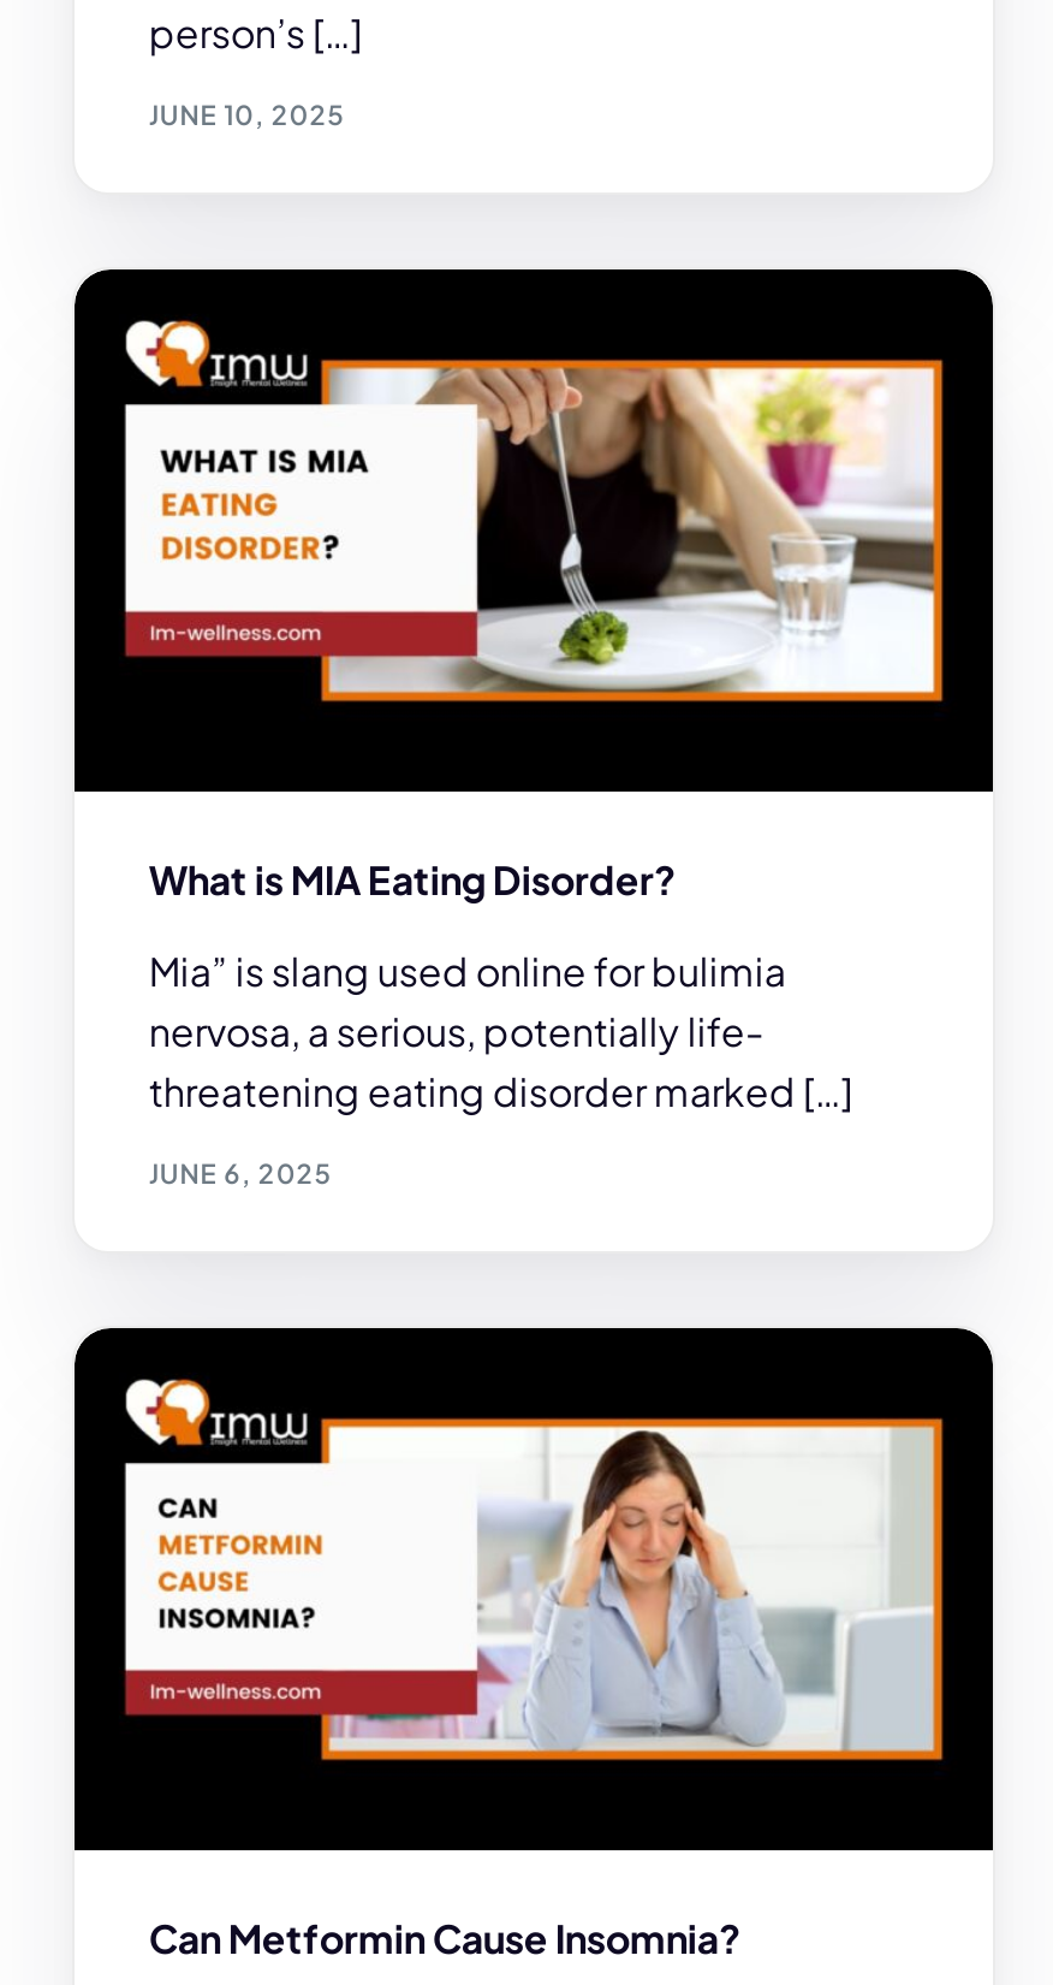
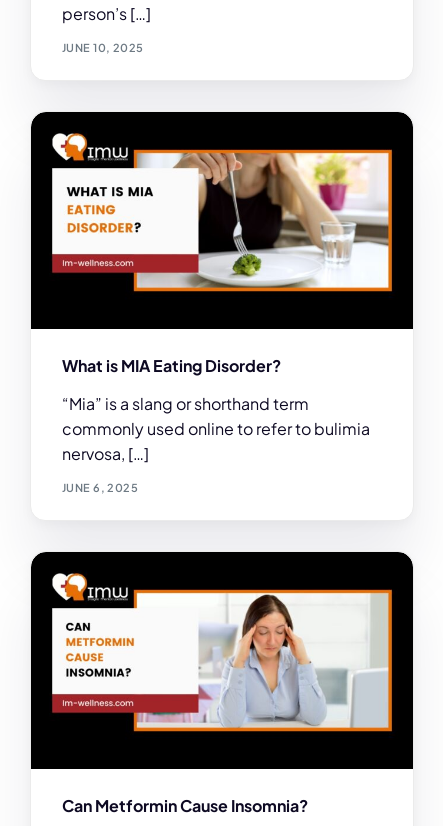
[149,945,853,1116] Mia” is slang used online for bulimia | nervosa, a serious, potentially life- | threatening eating disorder marked […] -> [62,393,370,464] “Mia” is a slang or shorthand term | commonly used online to refer to bulimia | nervosa, […]

